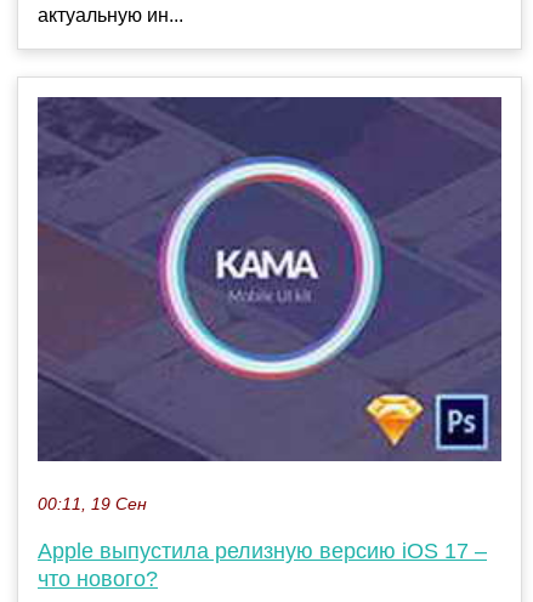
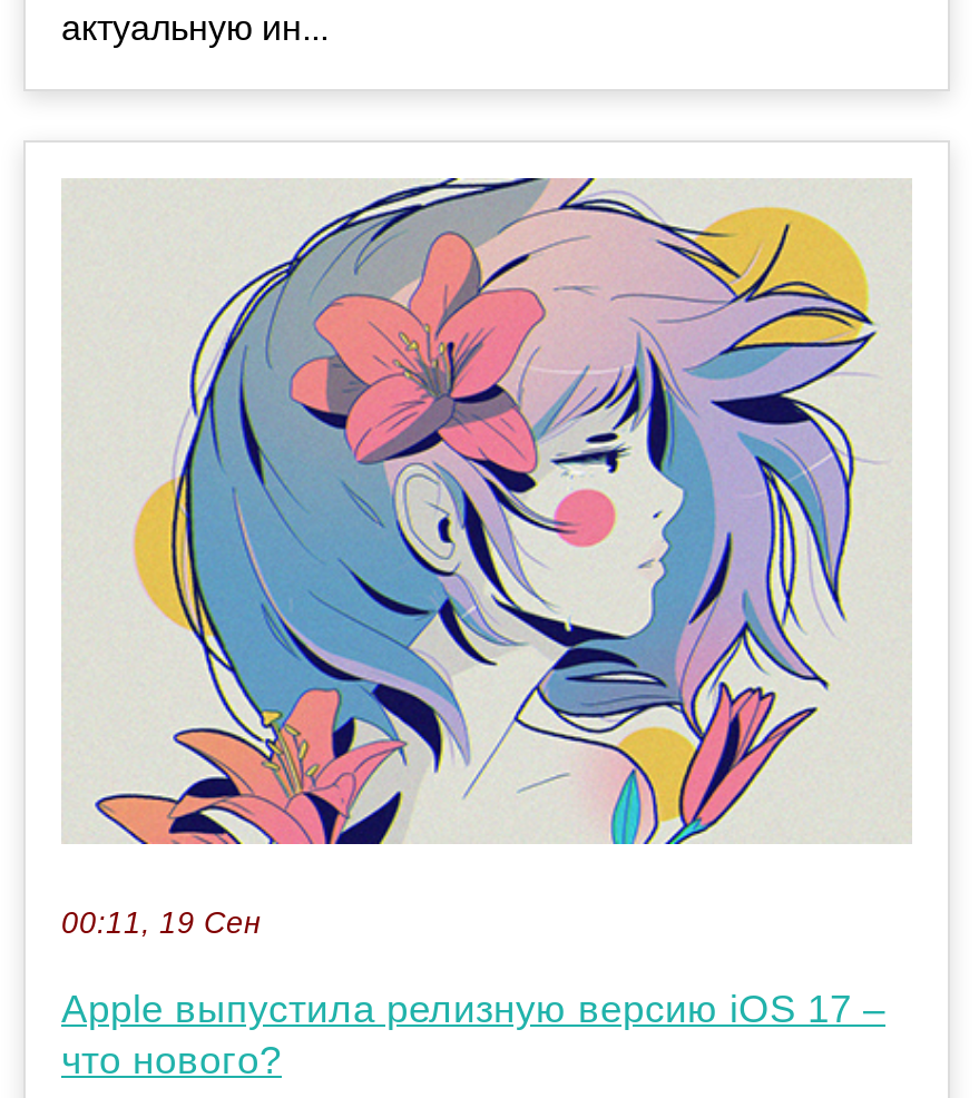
[36,96,503,462] [image] -> [61,176,912,846] [image]

